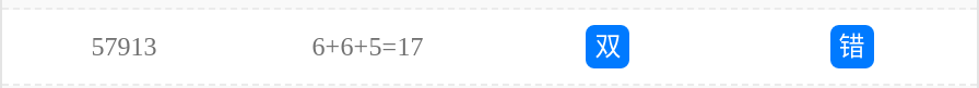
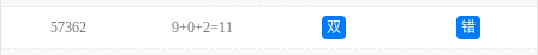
[91,32,157,62] 57913 -> [50,19,86,36] 57362
[312,32,424,62] 6+6+5=17 -> [171,19,233,36] 9+0+2=11

